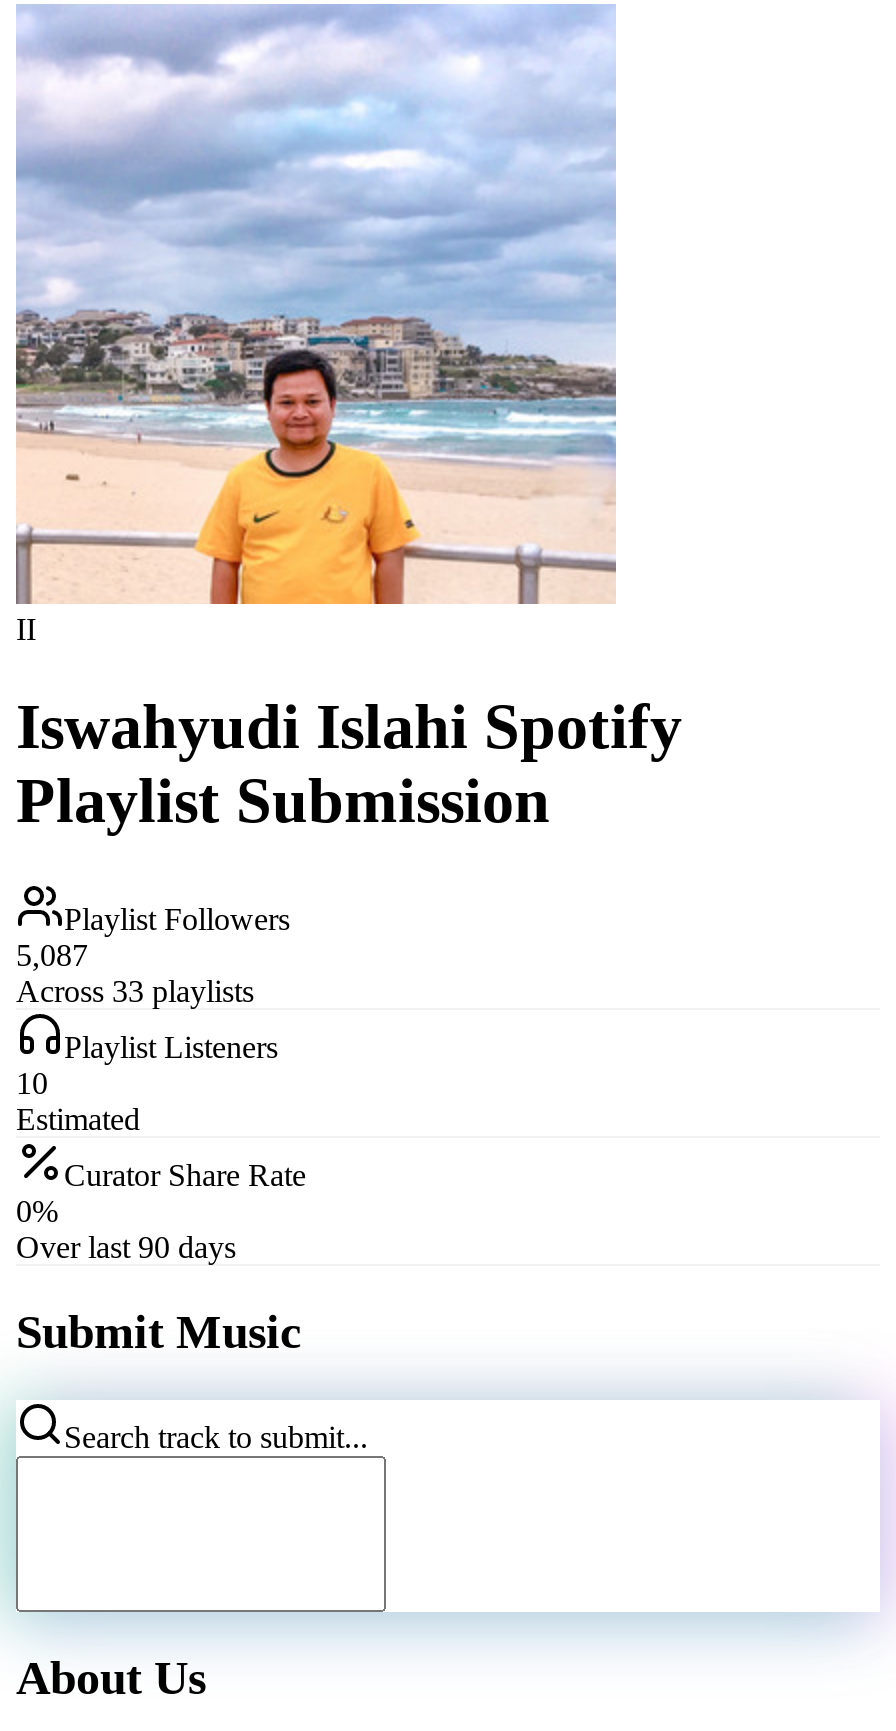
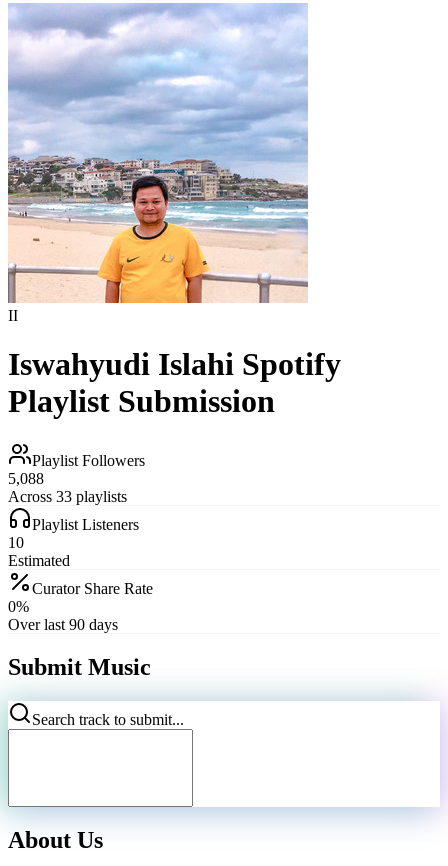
[16,938,88,972] 5,087 -> [8,470,44,487] 5,088

